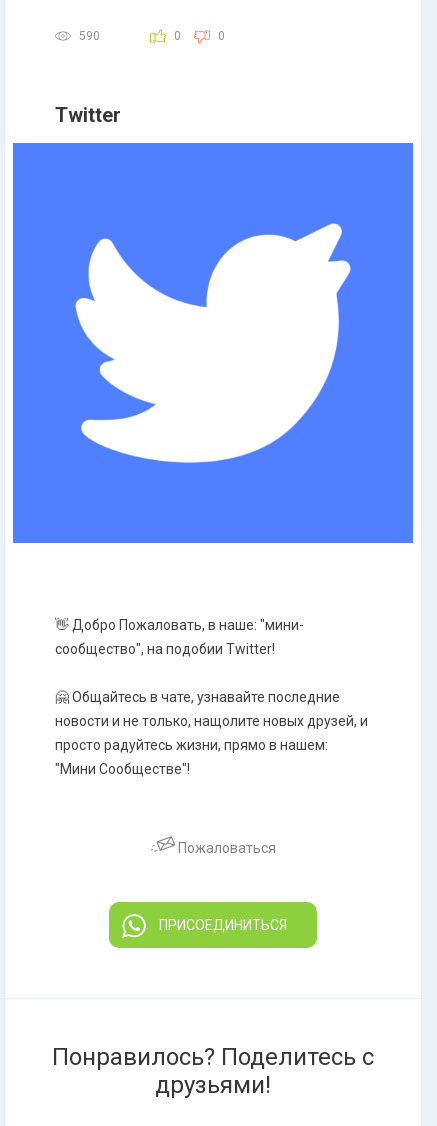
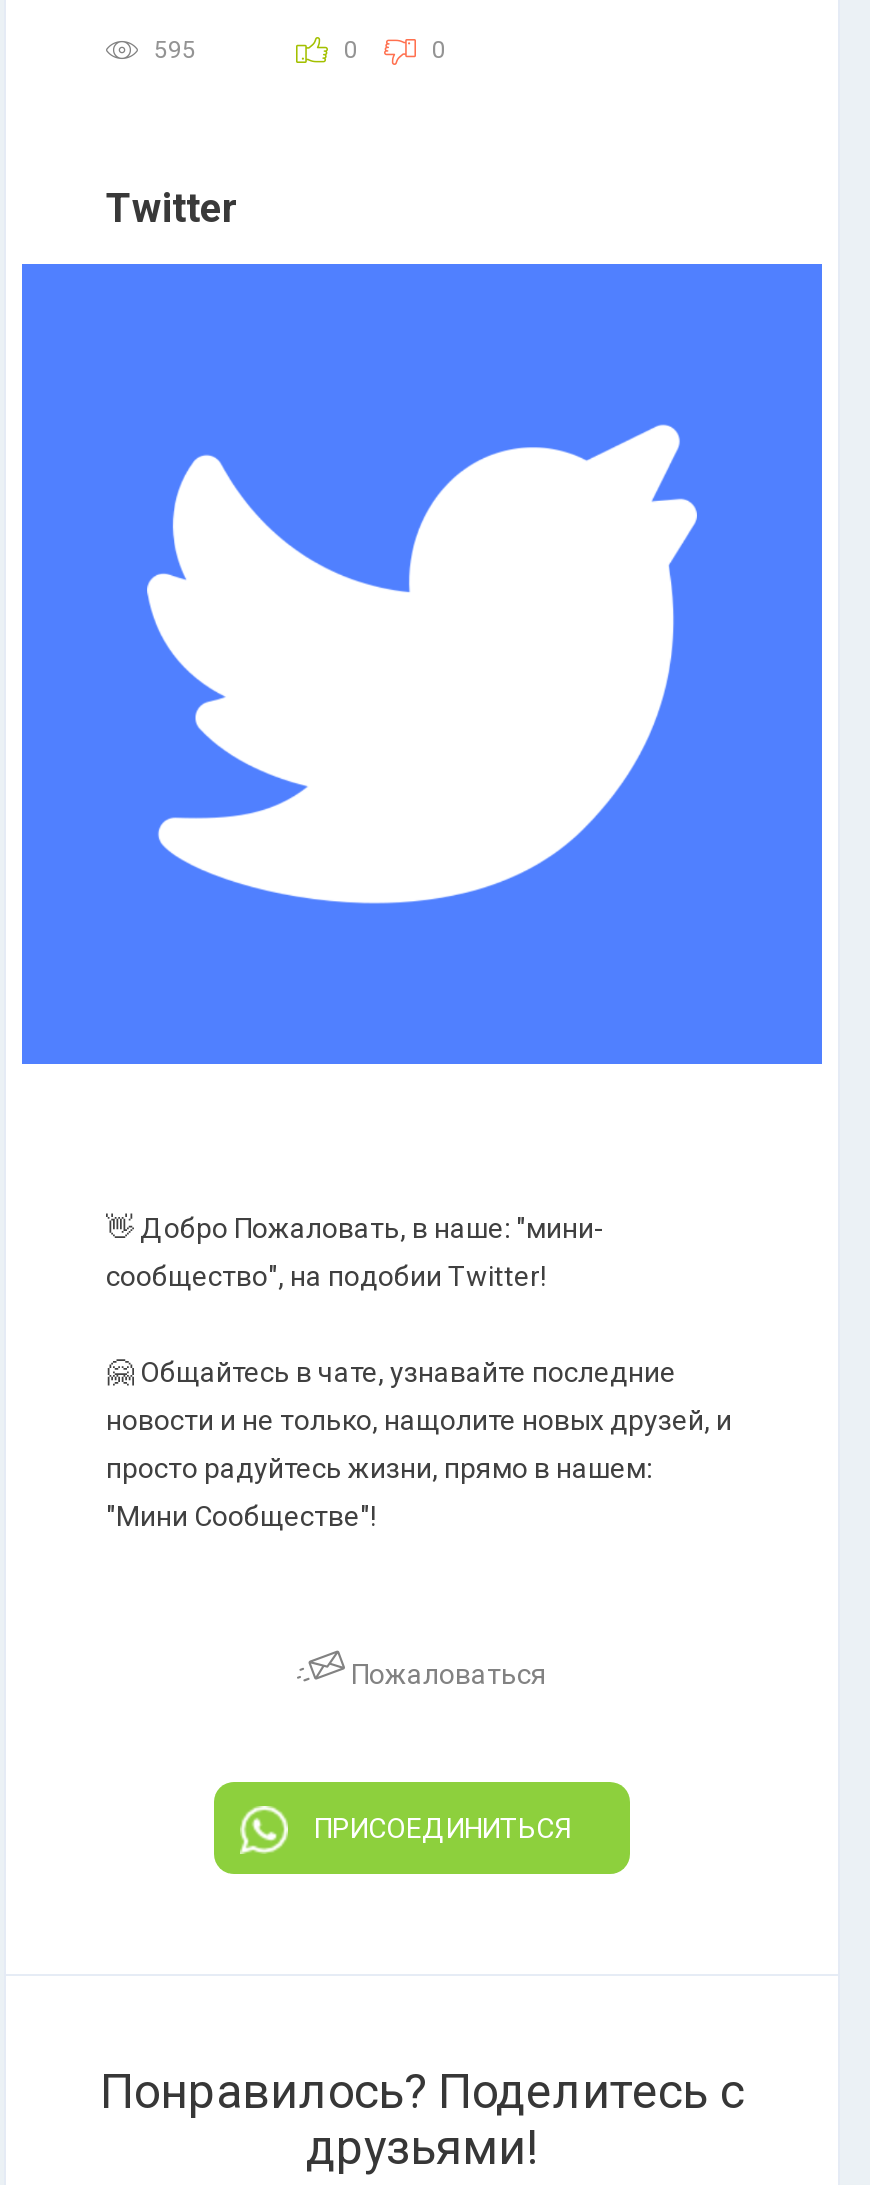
[79,29,100,43] 590 -> [154,36,196,64] 595

